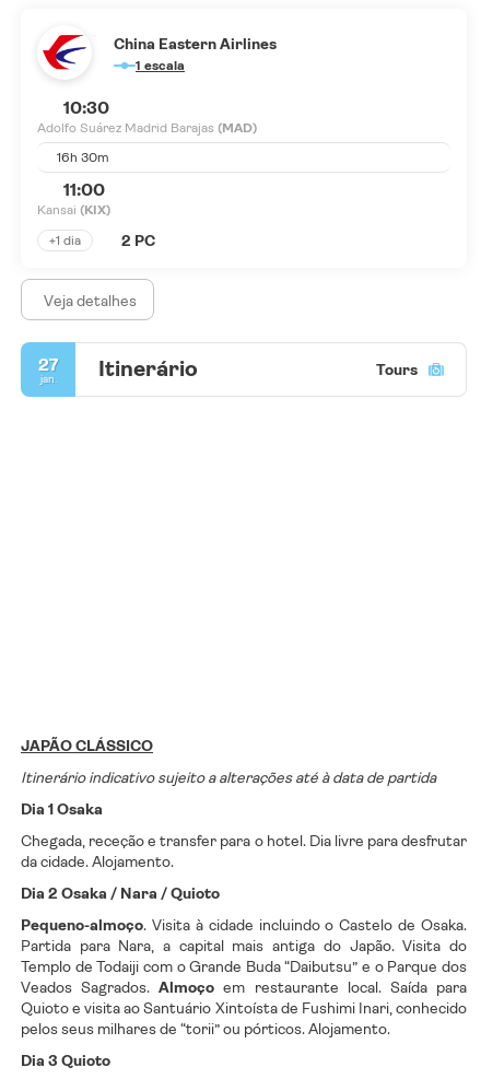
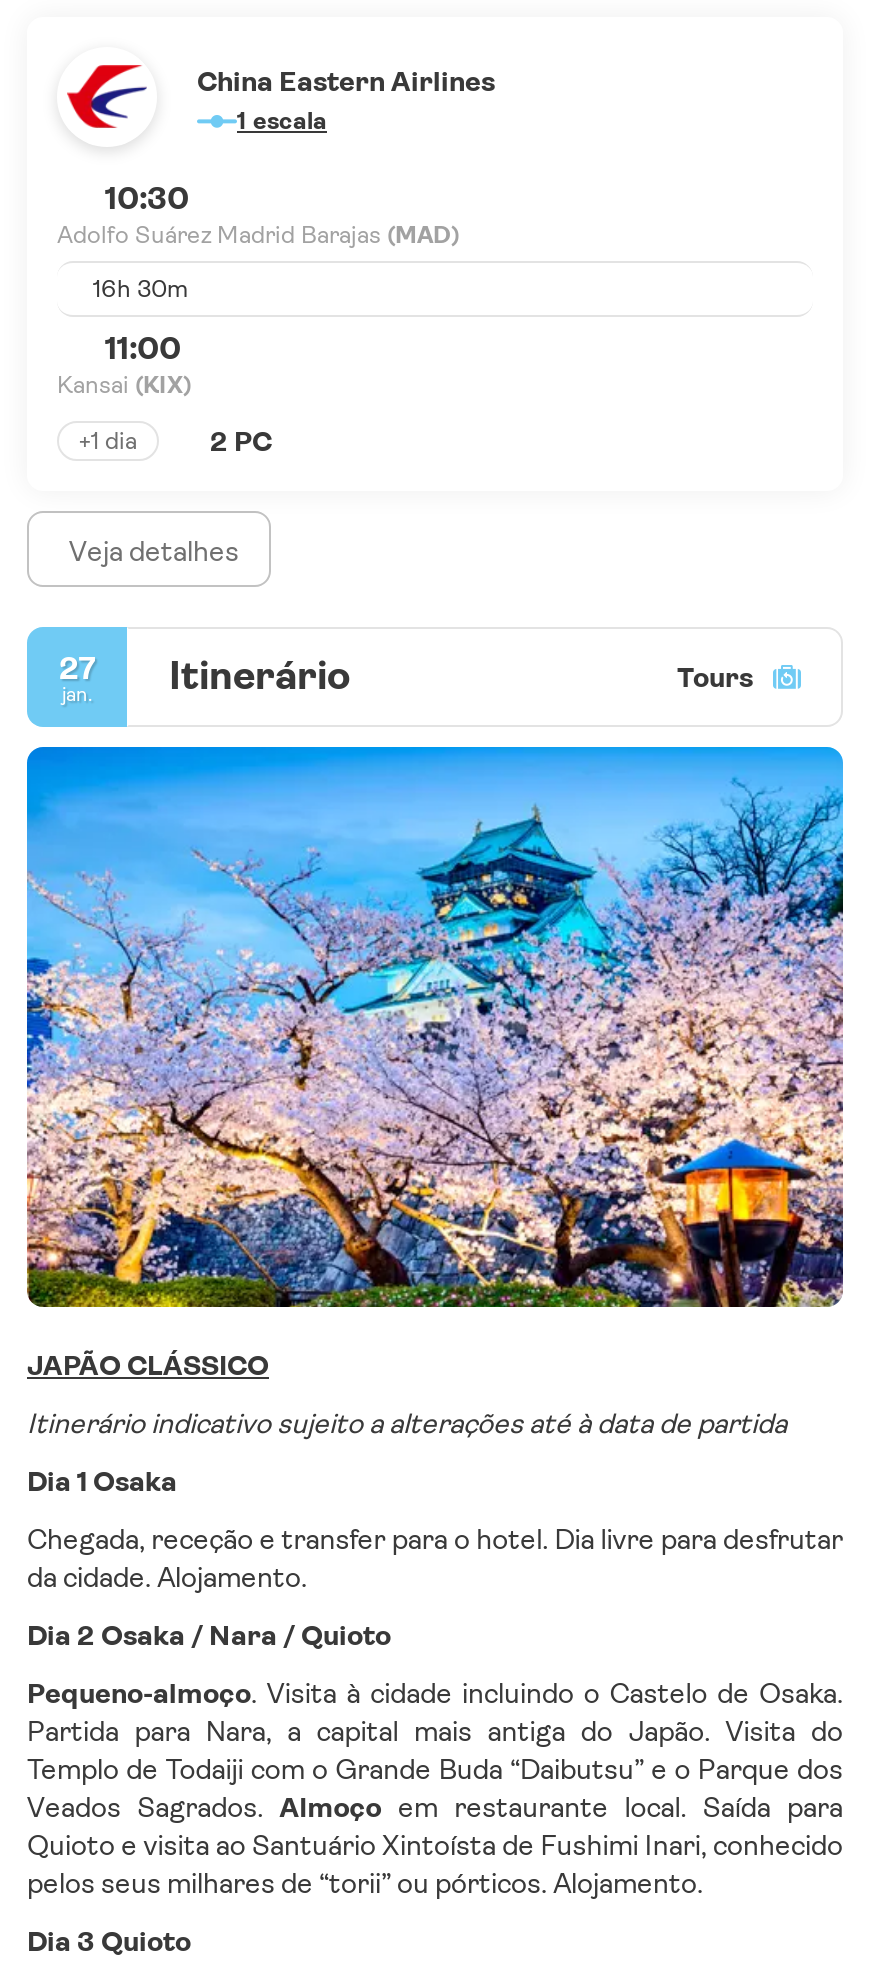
none -> [25,745,845,1309] [image]

